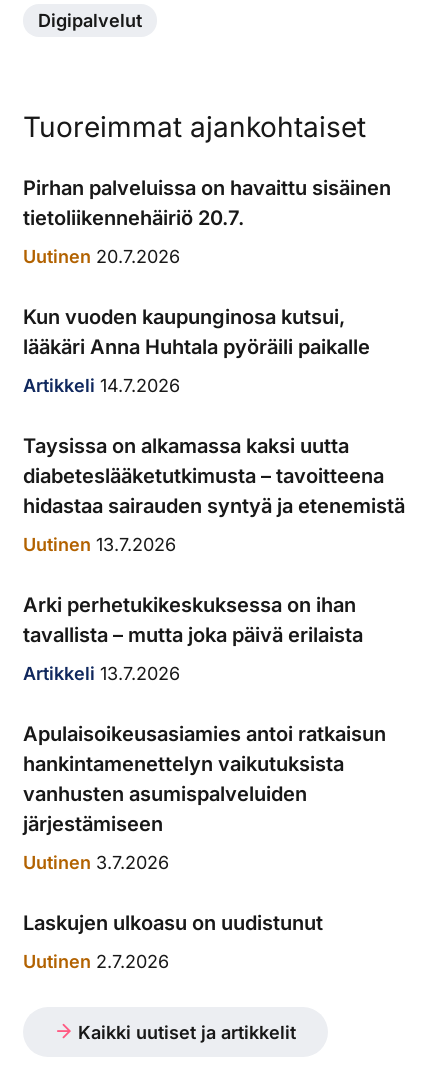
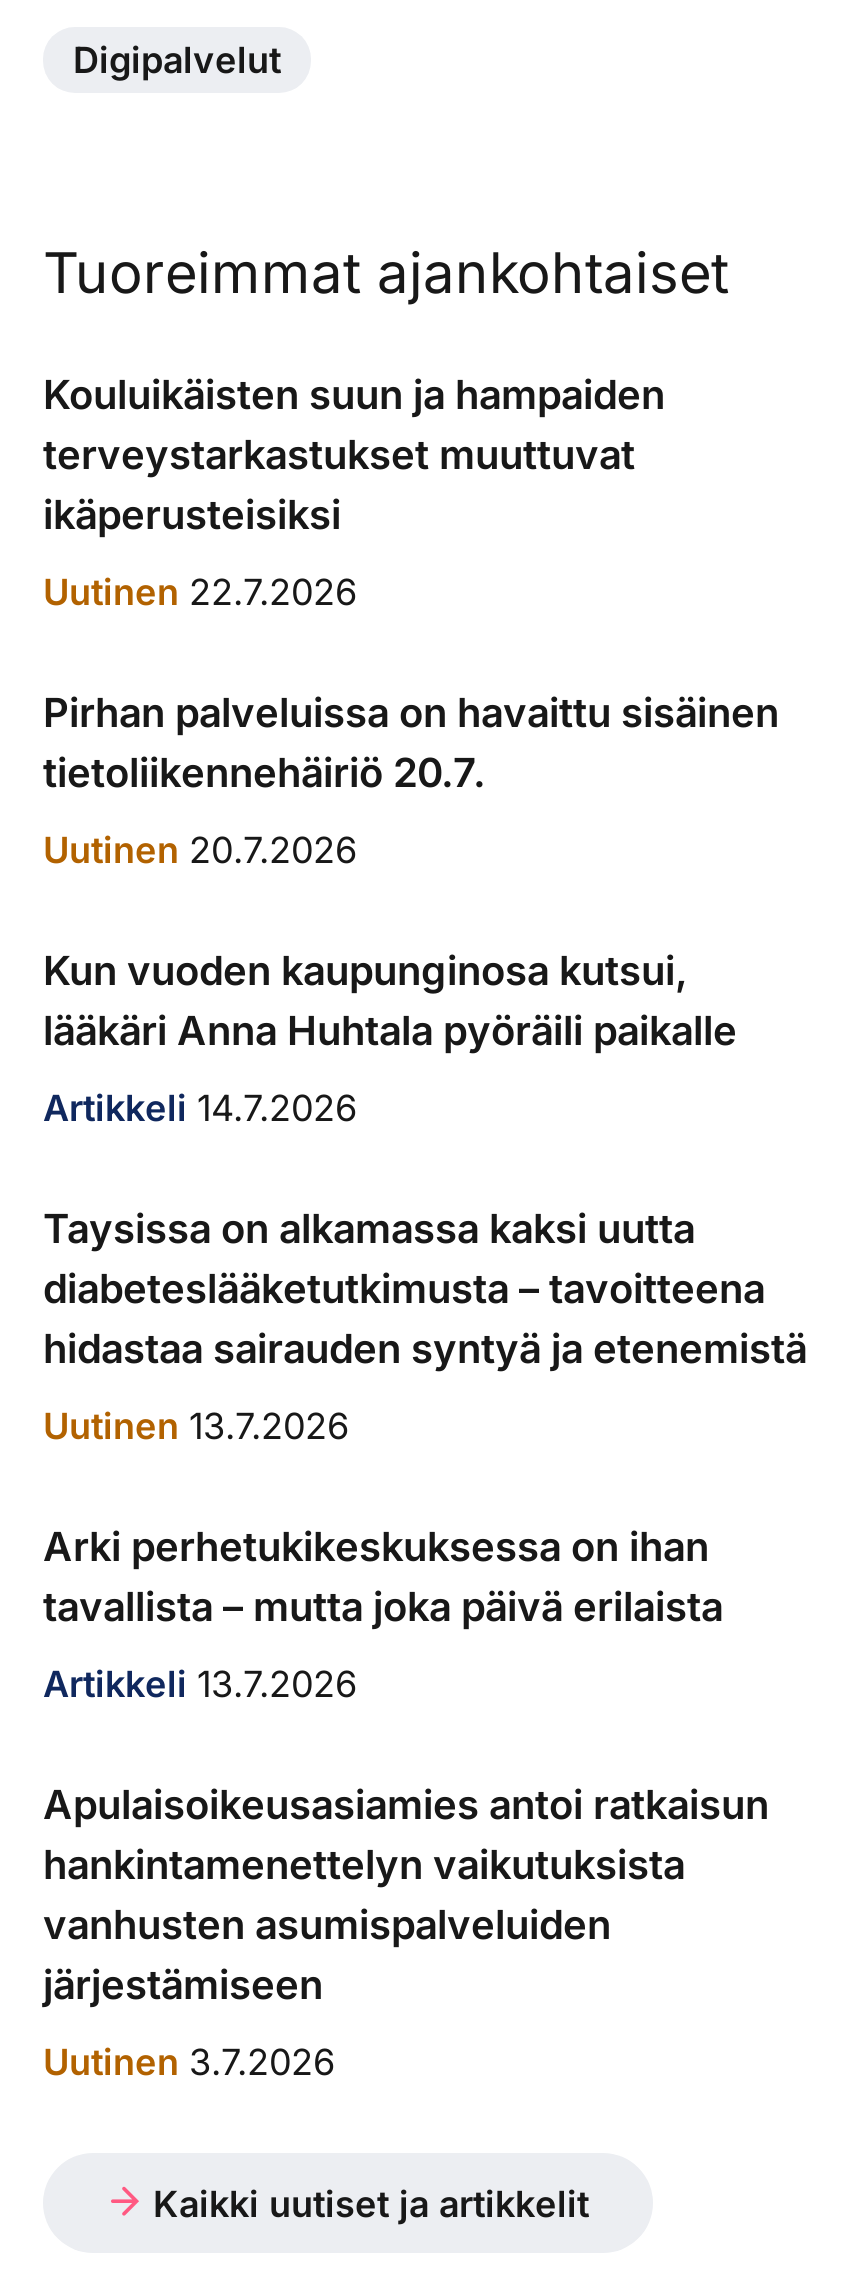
none -> [43,371,665,613] Kouluikäisten suun ja hampaiden | terveystarkastukset muuttuvat | ikäperusteisiksi | Uutinen 22.7.2026
moved [23,176,405,873] -> [43,689,807,2083]: Pirhan palveluissa on havaittu sisäinen | tietoliikennehäiriö 20.7. | Uutinen 20.7.2026 | ... | järjestämiseen | Uutinen 3.7.2026
[23,911,323,972] Laskujen ulkoasu on uudistunut | Uutinen 2.7.2026 -> none

